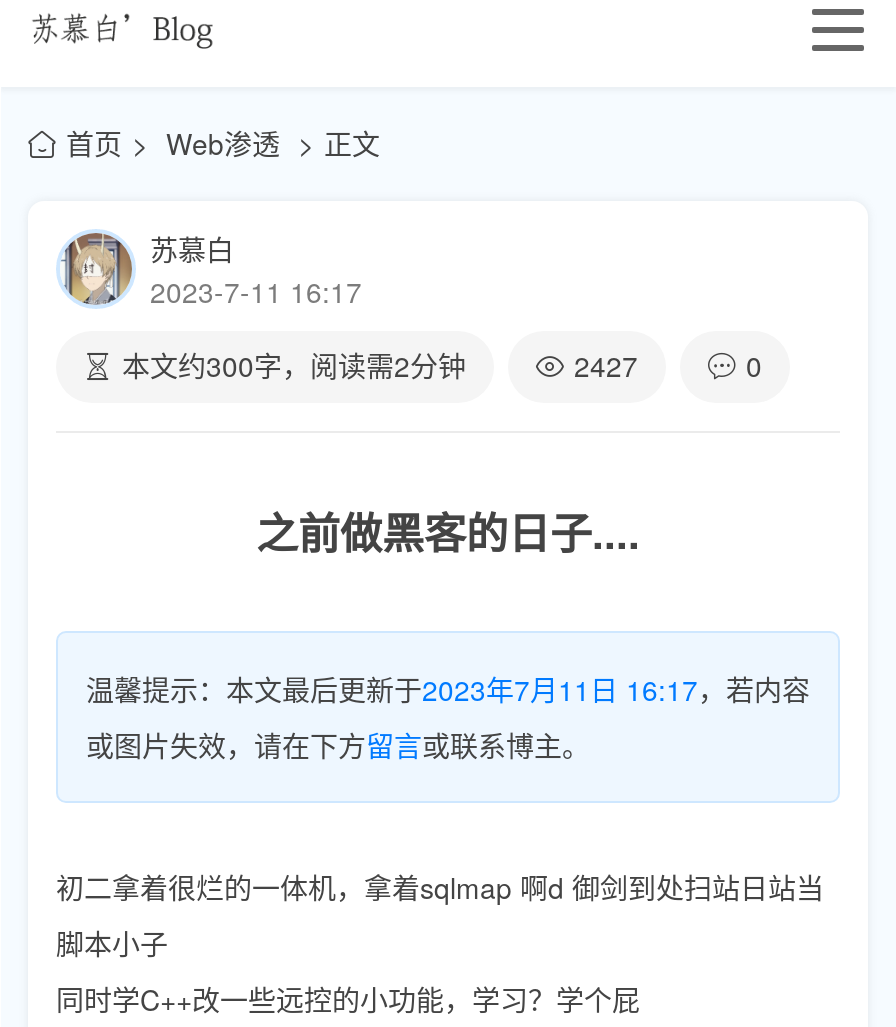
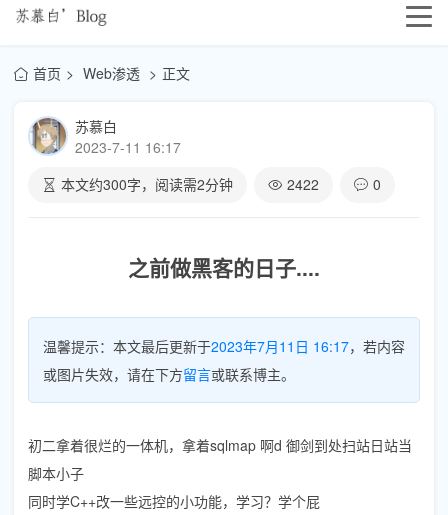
[574,345,638,385] 2427 -> [287,174,319,194] 2422

